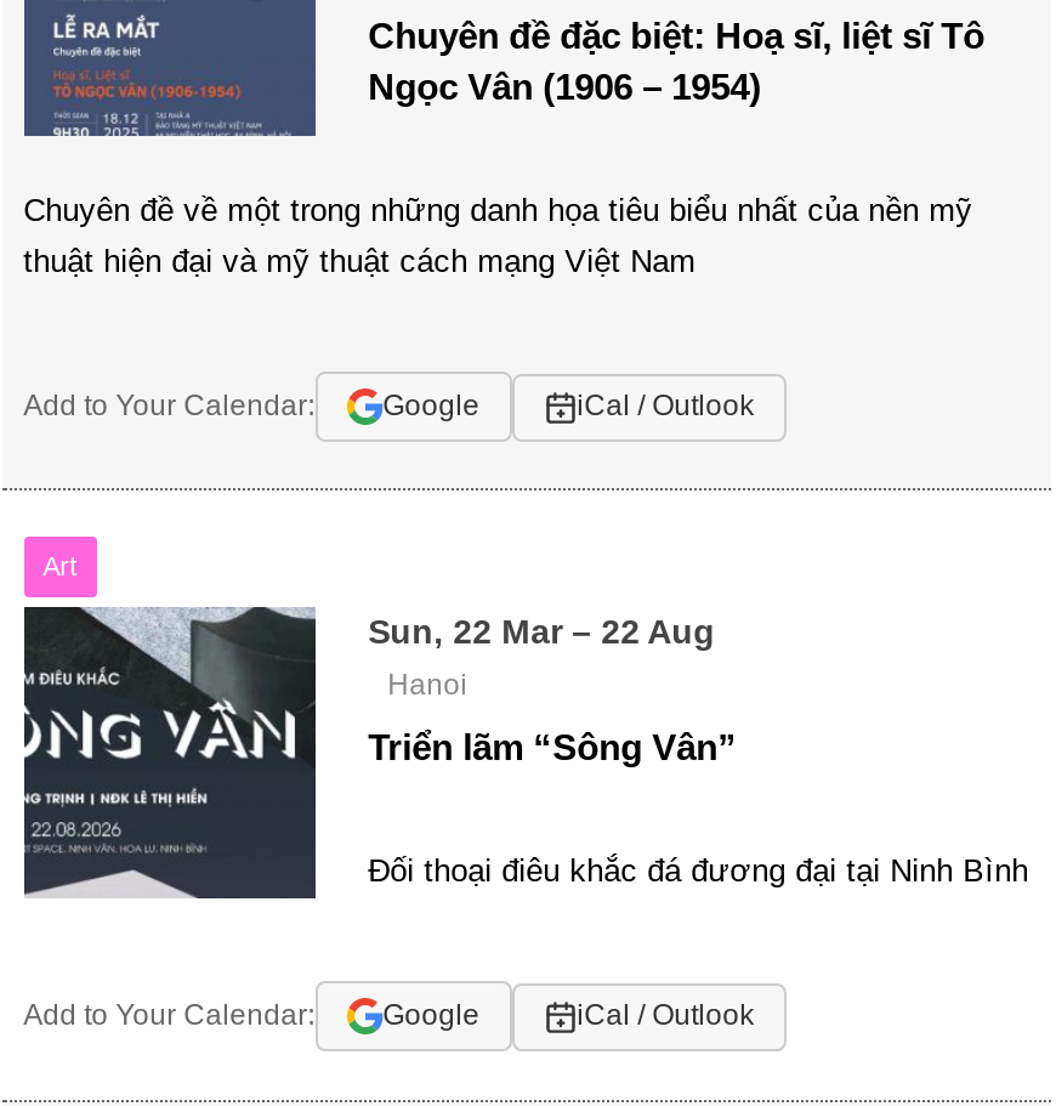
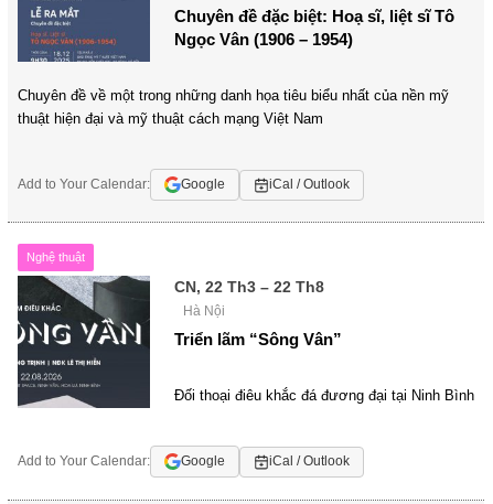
[43,552,77,581] Art -> [26,251,84,264] Nghệ thuật
[368,613,715,703] Sun, 22 Mar – 22 Aug | Hanoi -> [174,278,324,319] CN, 22 Th3 – 22 Th8 | Hà Nội

